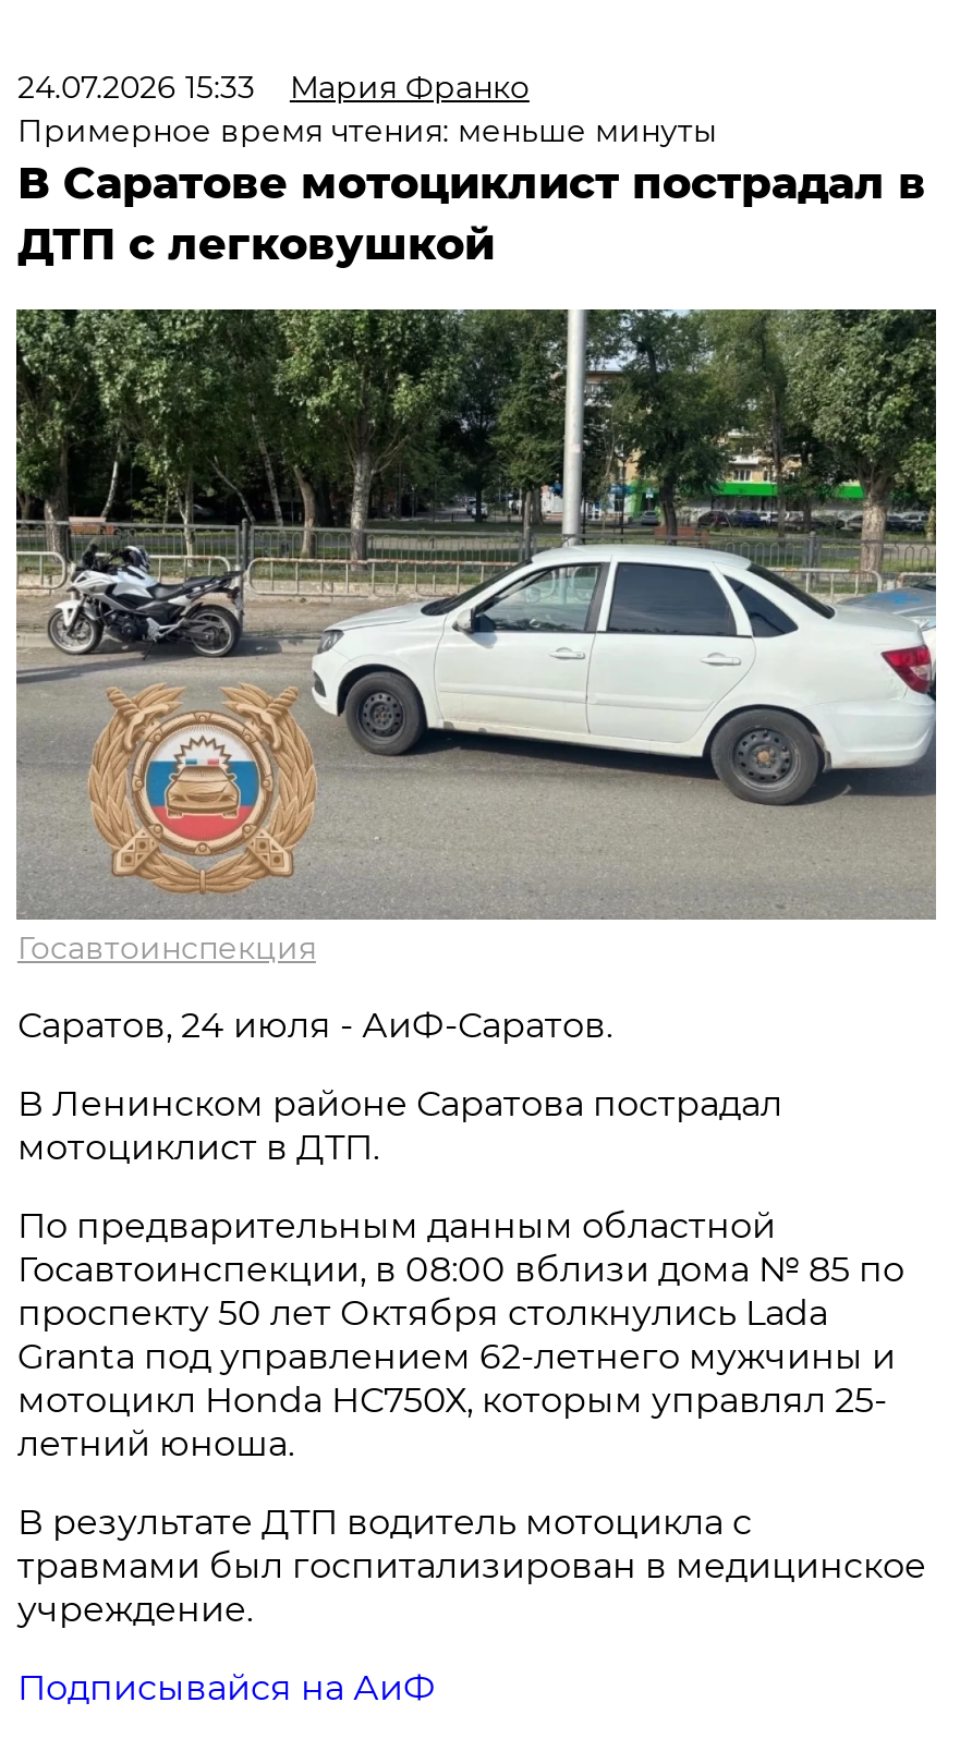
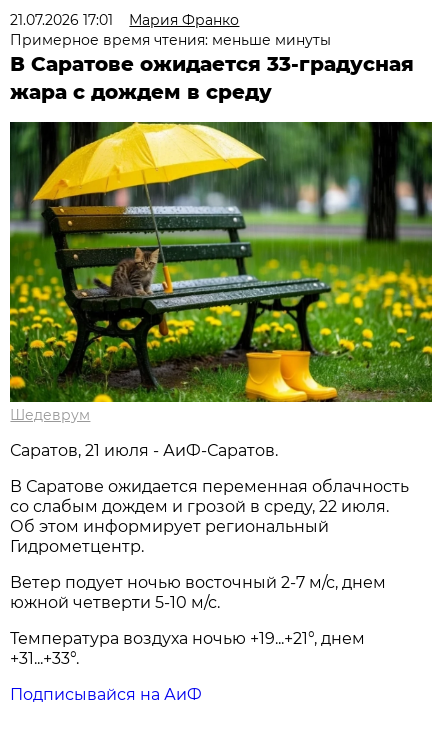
[17,67,529,107] 24.07.2026 15:33 Мария Франко -> [10,11,239,29] 21.07.2026 17:01 Мария Франко
[17,157,926,270] В Саратове мотоциклист пострадал в | ДТП с легковушкой -> [10,52,414,104] В Саратове ожидается 33-градусная | жара с дождем в среду
[16,312,938,968] [image] | Госавтоинспекция -> [9,121,433,424] [image] | Шедеврум
[17,1005,612,1047] Саратов, 24 июля - АиФ-Саратов. -> [10,441,278,460] Саратов, 21 июля - АиФ-Саратов.
[17,1084,782,1169] В Ленинском районе Саратова пострадал | мотоциклист в ДТП. -> [10,477,409,556] В Саратове ожидается переменная облачность | со слабым дождем и грозой в среду, 22 июля. | Об этом информирует региональный | Гидрометцентр.
[17,1206,904,1465] По предварительным данным областной | Госавтоинспекции, в 08:00 вблизи дома № 85 по | проспекту 50 лет Октября столкнулись Lada | Granta под управлением 62-летнего мужчины и | мотоцикл Honda НС750Х, которым управлял 25- | летний юноша. -> [10,573,386,612] Ветер подует ночью восточный 2-7 м/с, днем | южной четверти 5-10 м/с.
[17,1502,926,1631] В результате ДТП водитель мотоцикла с | травмами был госпитализирован в медицинское | учреждение. -> [10,629,365,668] Температура воздуха ночью +19...+21°, днем | +31...+33°.

